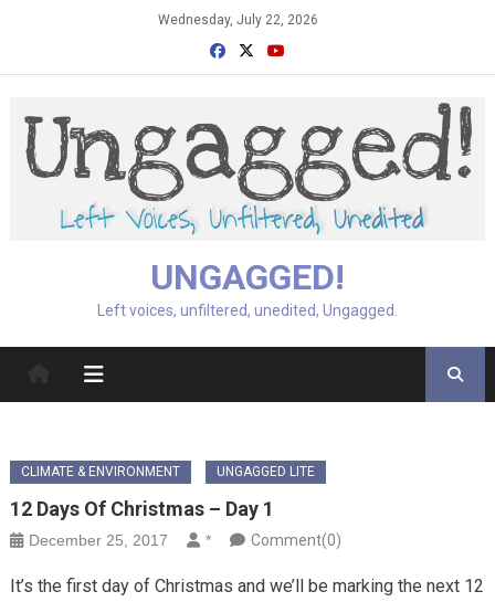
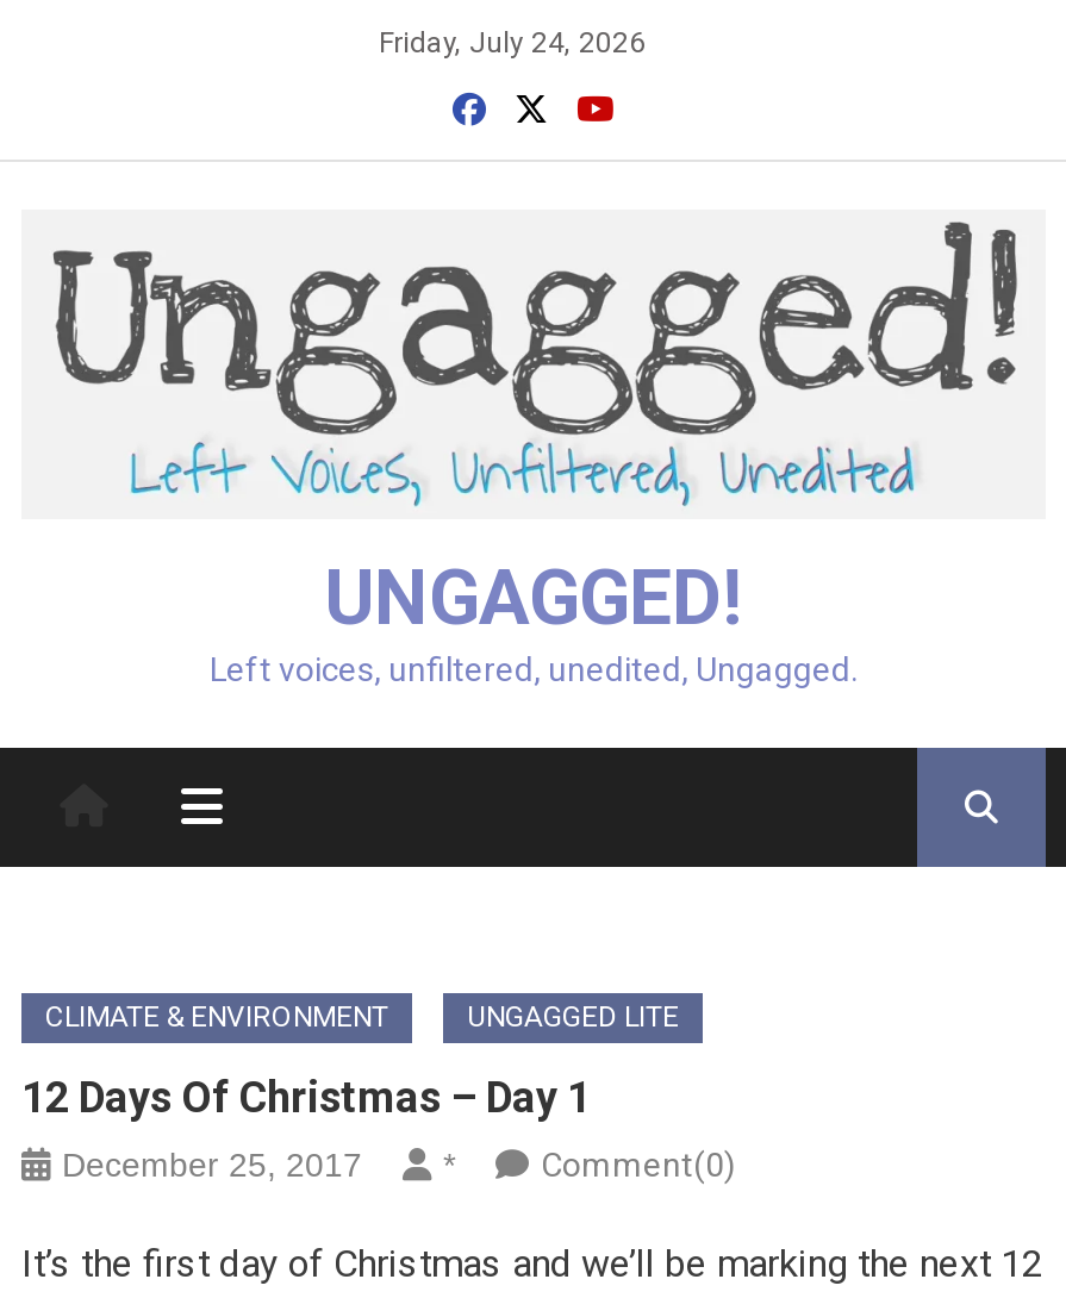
[157,12,318,28] Wednesday, July 22, 2026 -> [379,26,646,60] Friday, July 24, 2026

